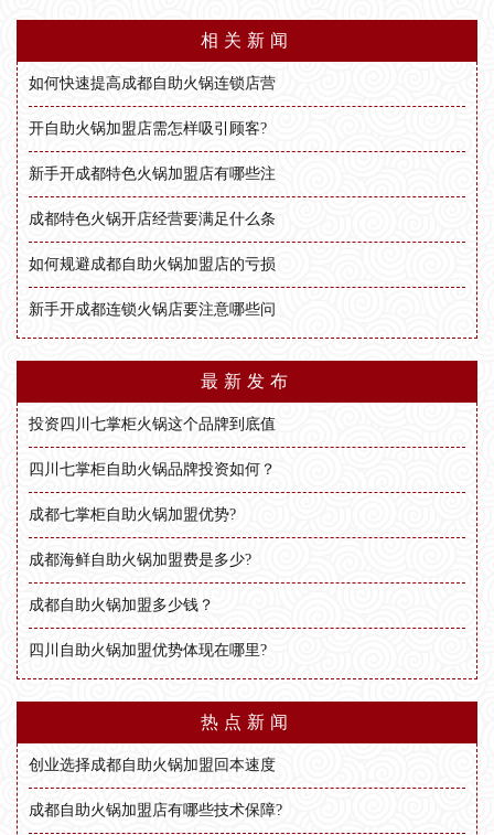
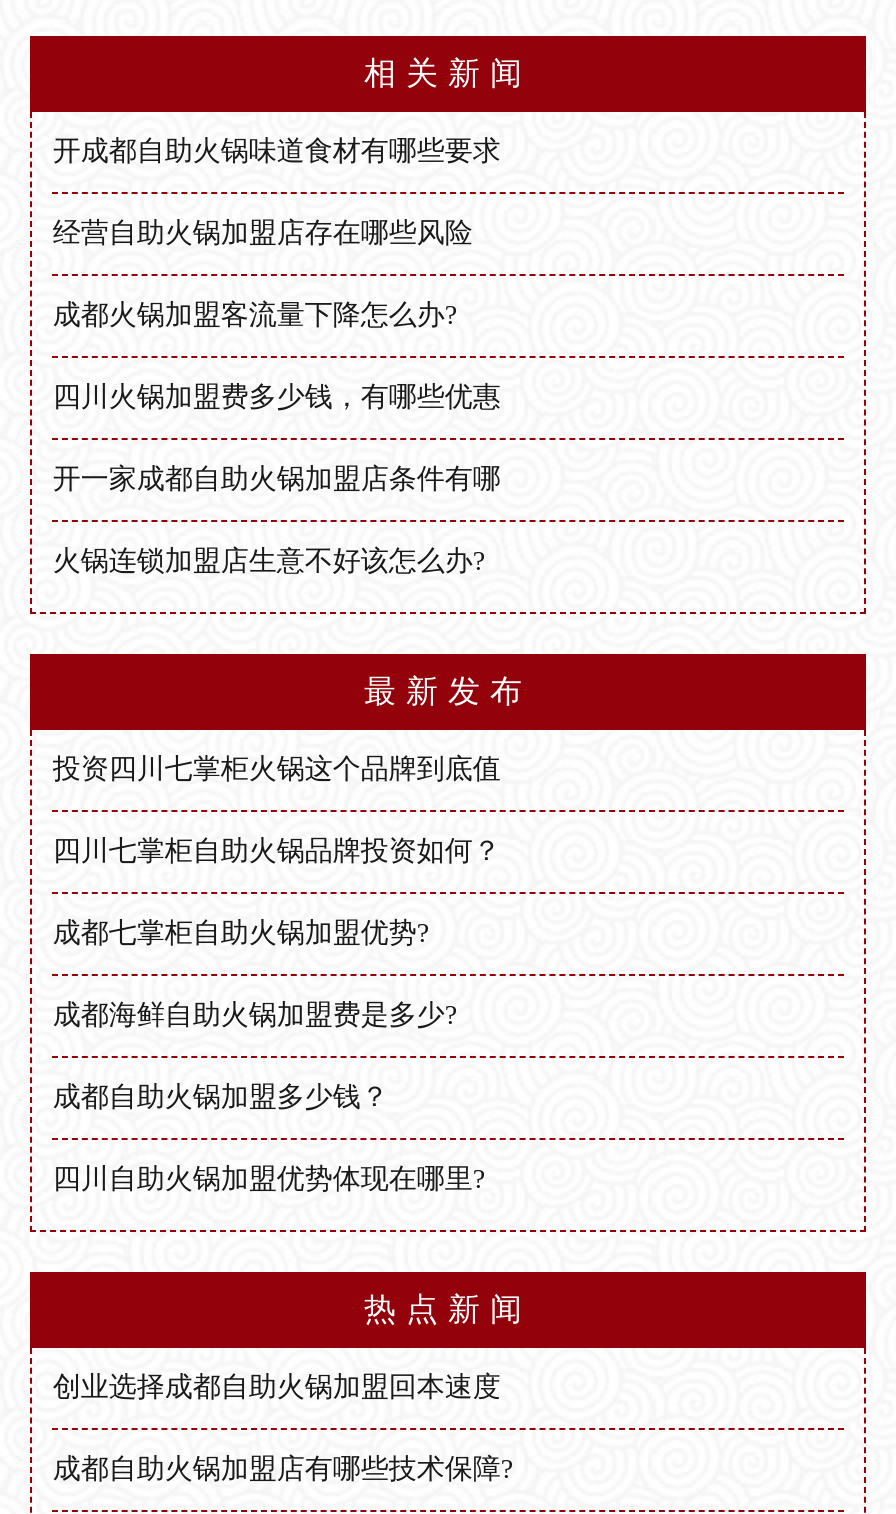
[29,75,276,92] 如何快速提高成都自助火锅连锁店营 -> [53,136,501,166] 开成都自助火锅味道食材有哪些要求
[29,120,267,137] 开自助火锅加盟店需怎样吸引顾客? -> [53,218,473,248] 经营自助火锅加盟店存在哪些风险
[29,165,276,182] 新手开成都特色火锅加盟店有哪些注 -> [53,300,457,330] 成都火锅加盟客流量下降怎么办?
[29,211,276,227] 成都特色火锅开店经营要满足什么条 -> [53,382,501,412] 四川火锅加盟费多少钱，有哪些优惠
[29,256,276,272] 如何规避成都自助火锅加盟店的亏损 -> [53,464,501,494] 开一家成都自助火锅加盟店条件有哪
[29,301,276,318] 新手开成都连锁火锅店要注意哪些问 -> [53,546,485,576] 火锅连锁加盟店生意不好该怎么办?

